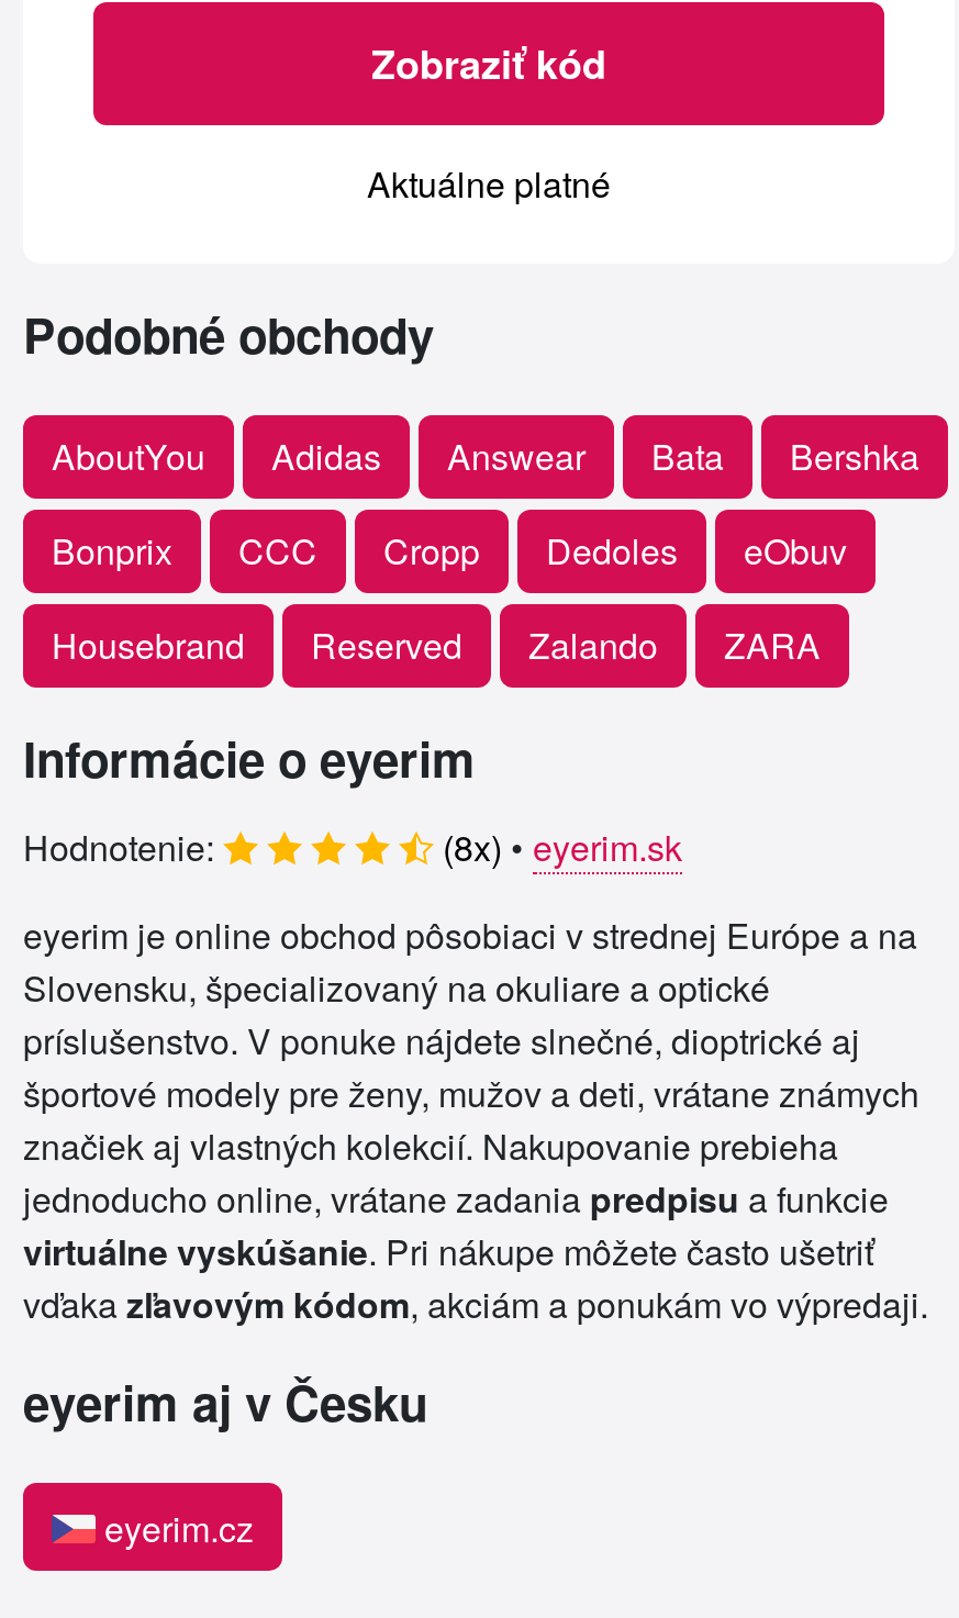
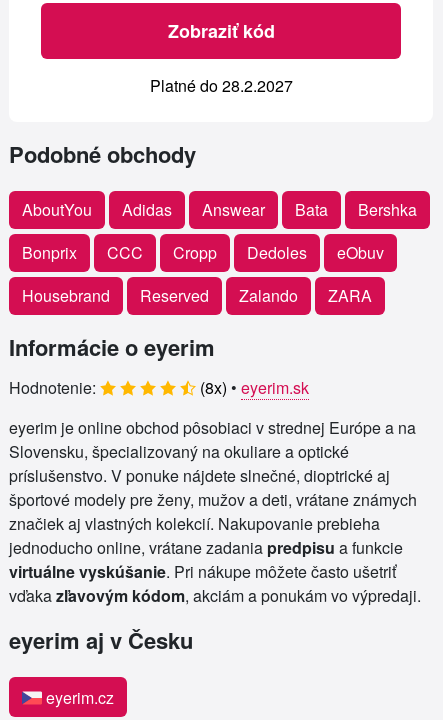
[367,159,611,209] Aktuálne platné -> [149,74,292,97] Platné do 28.2.2027

